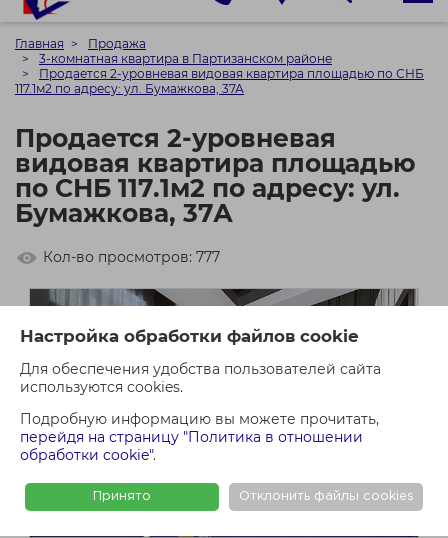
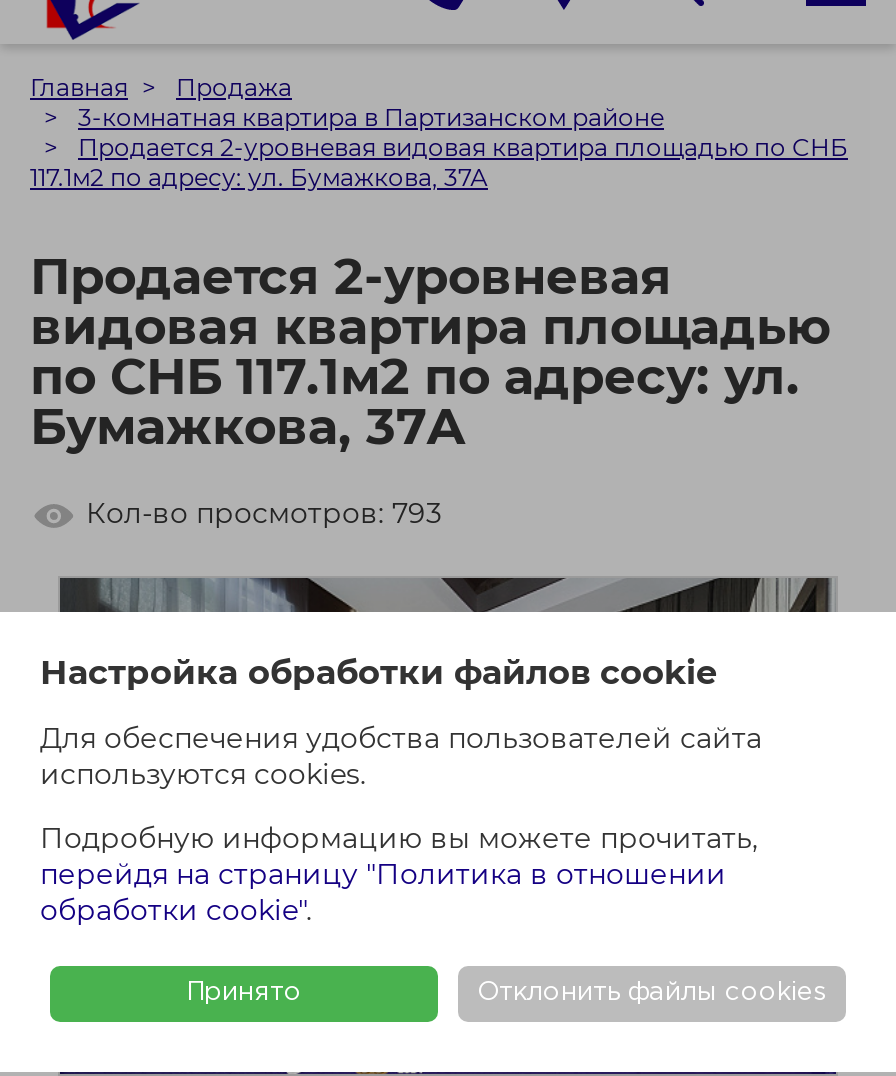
[39,248,220,266] Кол-во просмотров: 777 -> [78,495,442,531] Кол-во просмотров: 793

